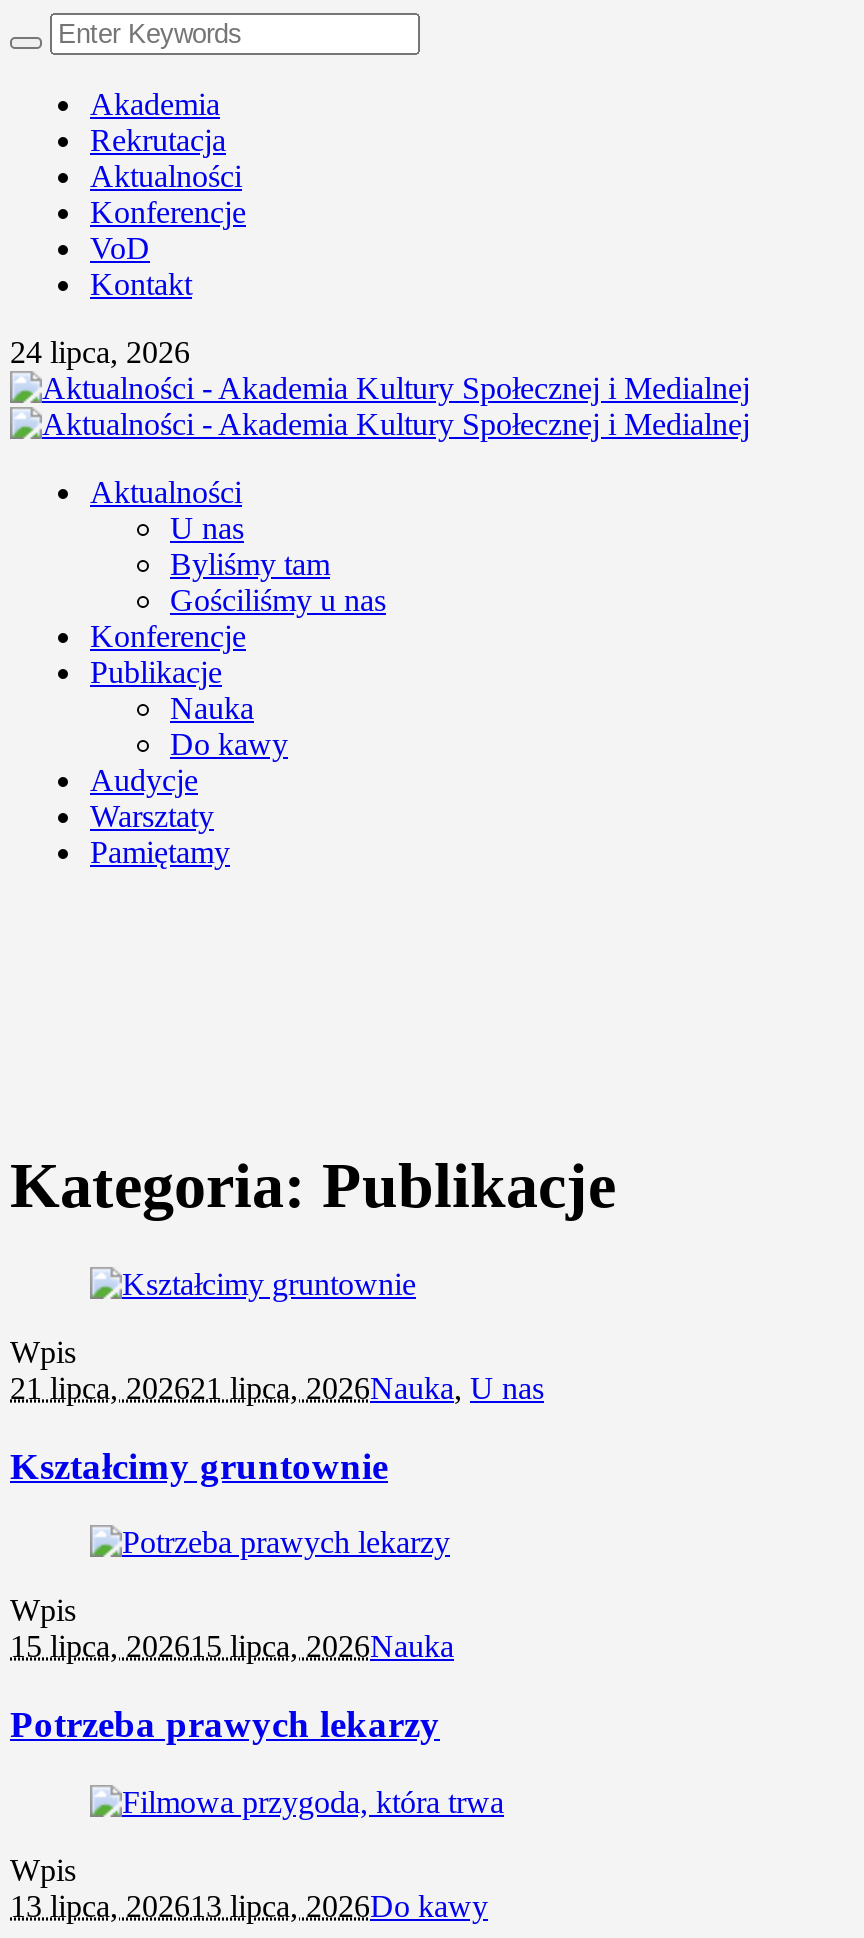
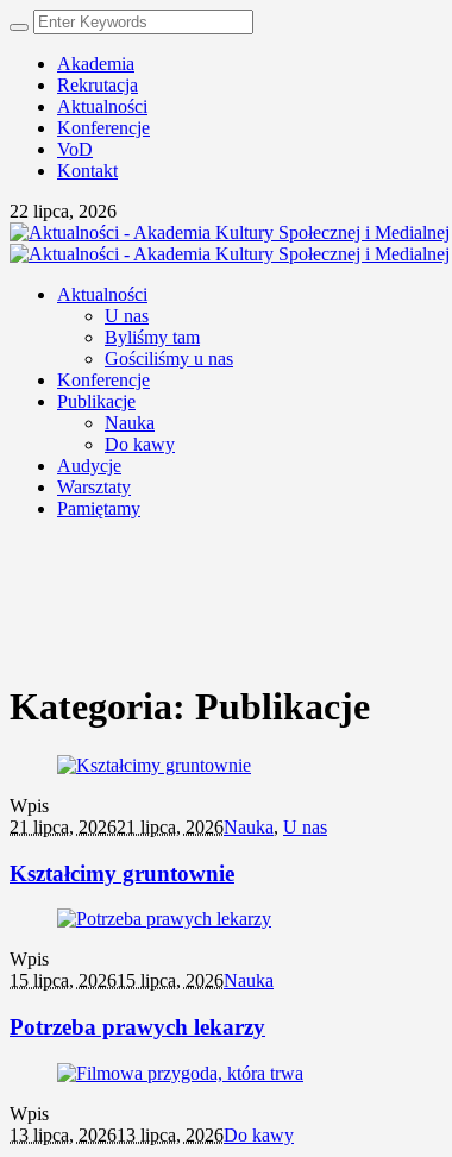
[10,335,190,369] 24 lipca, 2026 -> [10,201,117,221] 22 lipca, 2026

